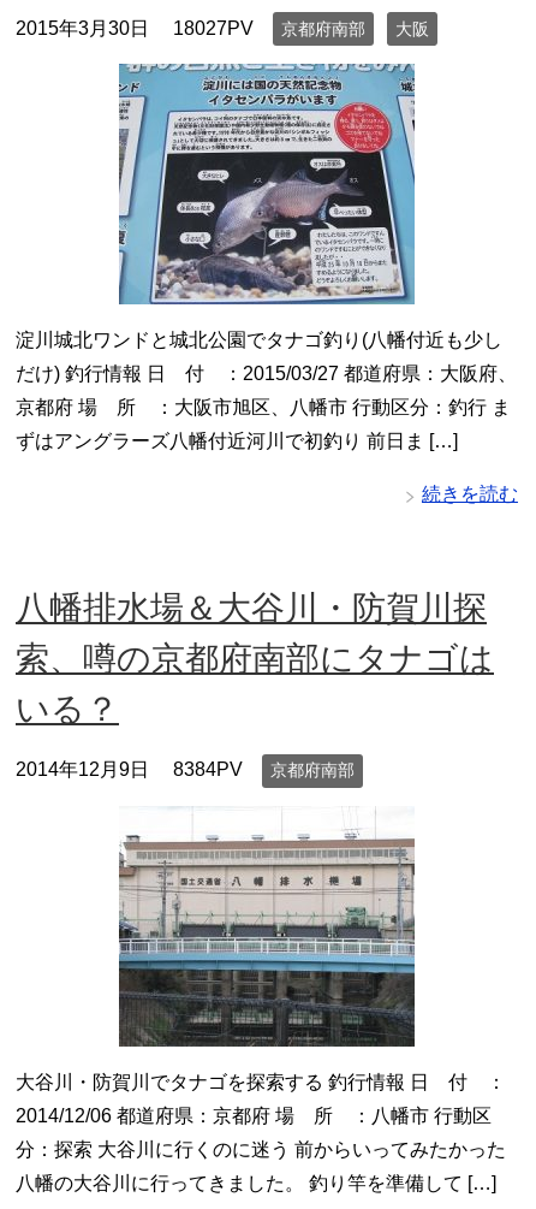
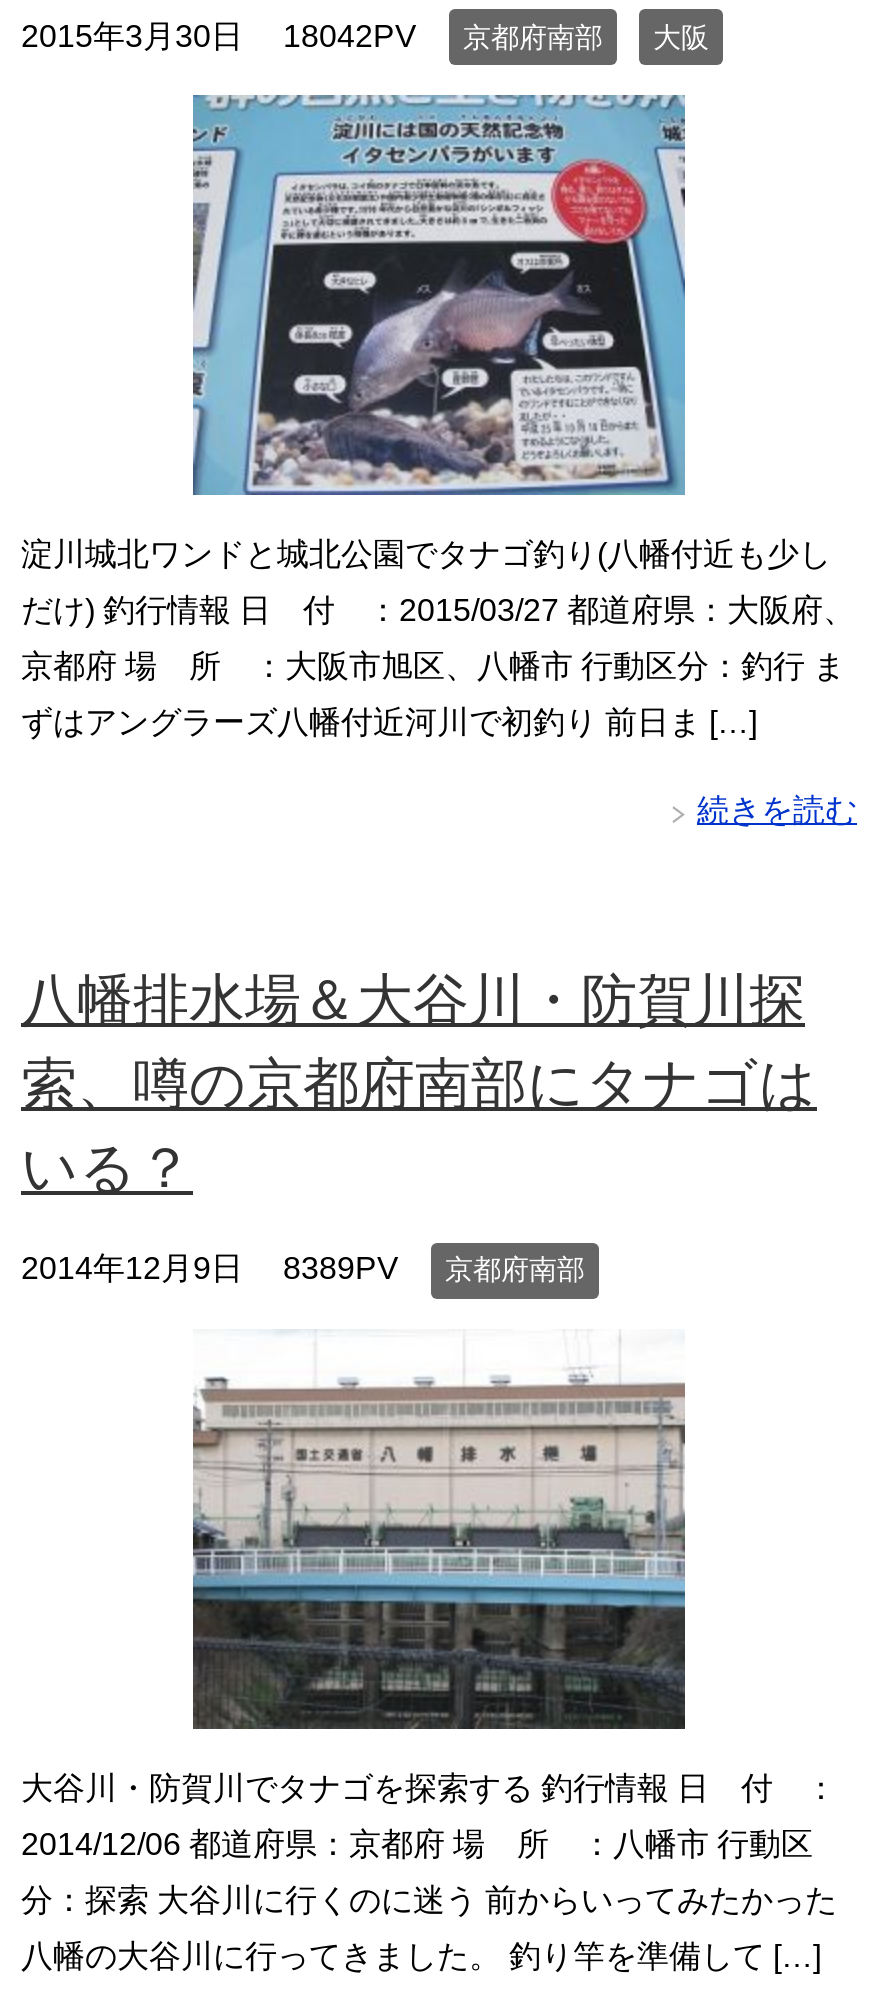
[16,18,429,38] 2015年3月30日 18027PV 京都府南部 大阪 -> [21,19,709,53] 2015年3月30日 18042PV 京都府南部 大阪
[16,759,355,780] 2014年12月9日 8384PV 京都府南部 -> [21,1251,585,1285] 2014年12月9日 8389PV 京都府南部

